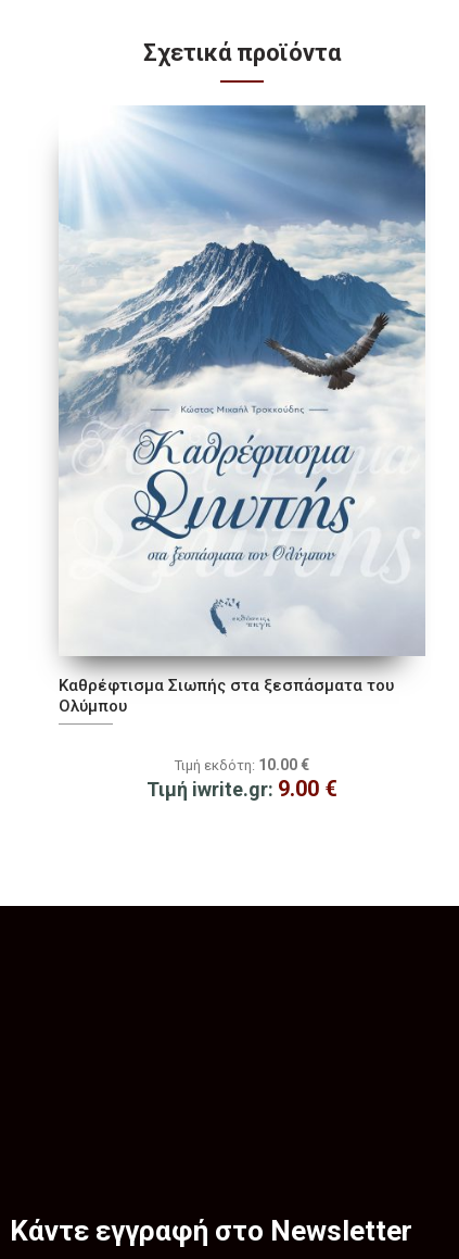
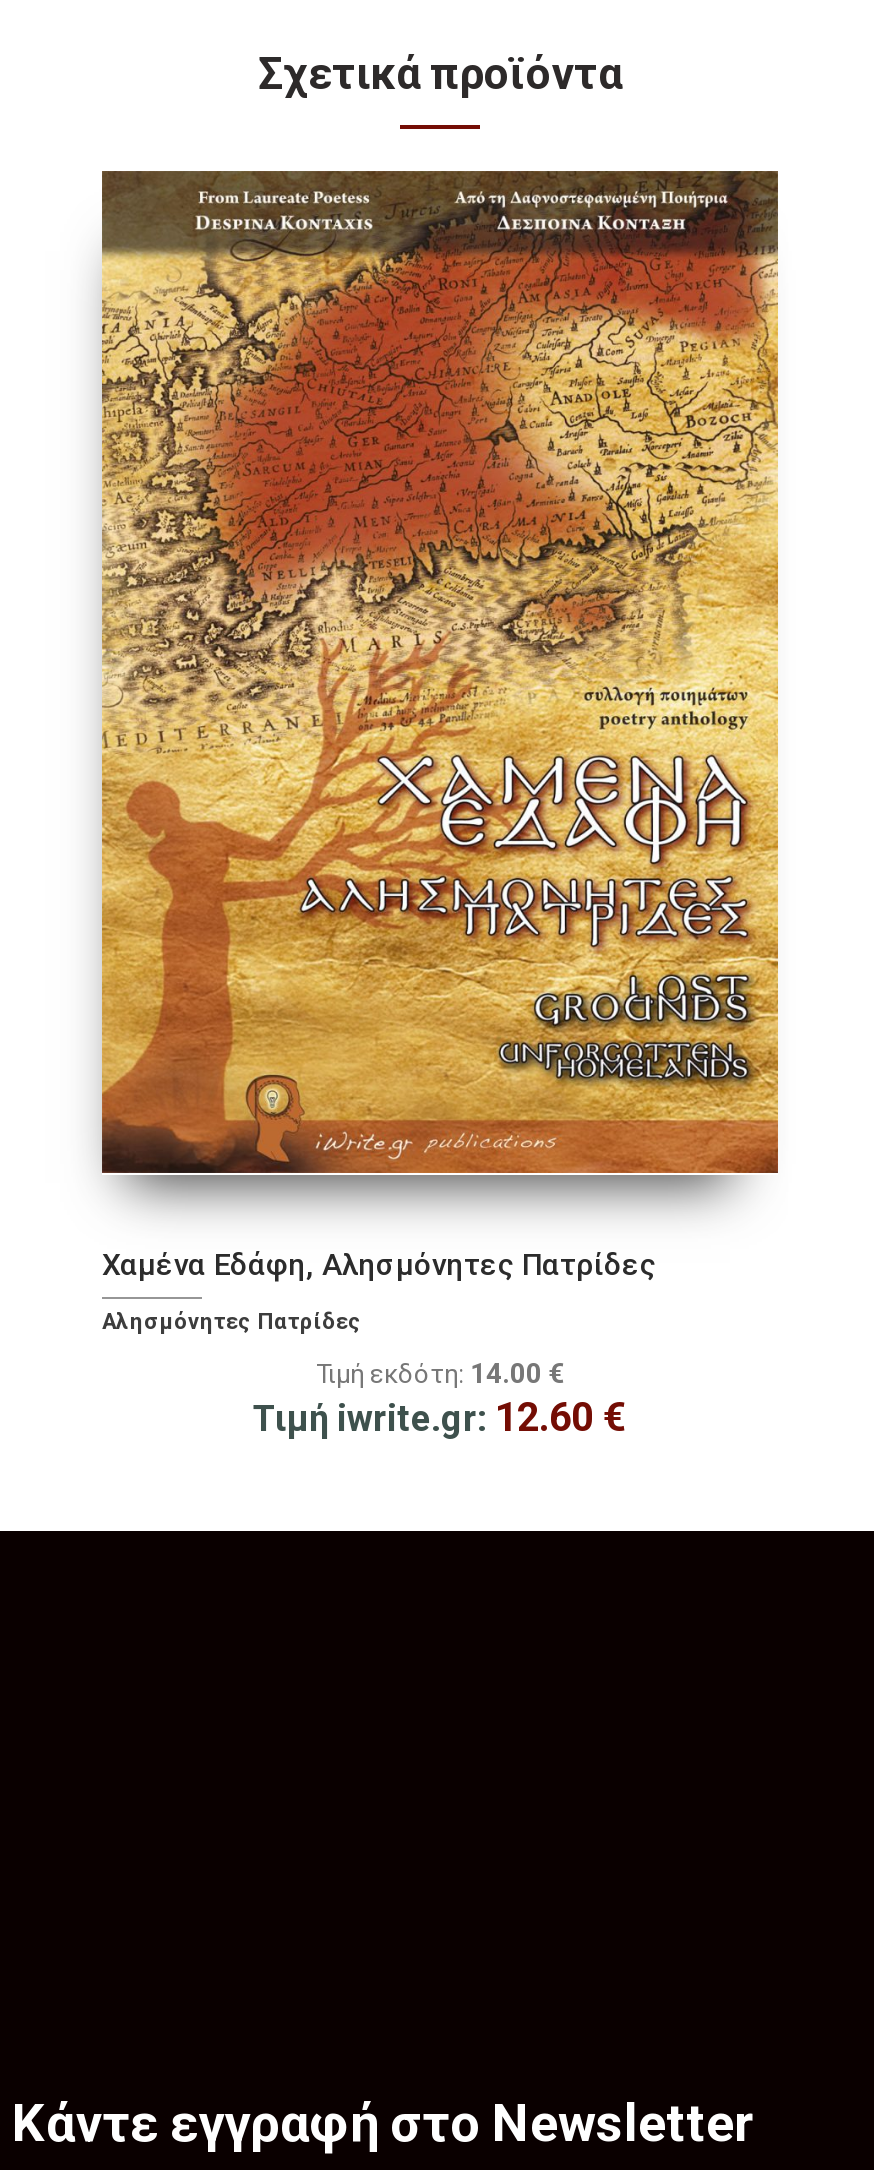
[59,104,426,802] [image] | Καθρέφτισµα Σιωπής στα ξεσπάσµατα του | Ολύµπου | Τιμή εκδότη: 10.00 € | Τιμή iwrite.gr: 9.00 € -> [100,169,780,1440] [image] | Χαμένα Εδάφη, Αλησμόνητες Πατρίδες | Αλησμόνητες Πατρίδες | Τιμή εκδότη: 14.00 € | Τιμή iwrite.gr: 12.60 €

